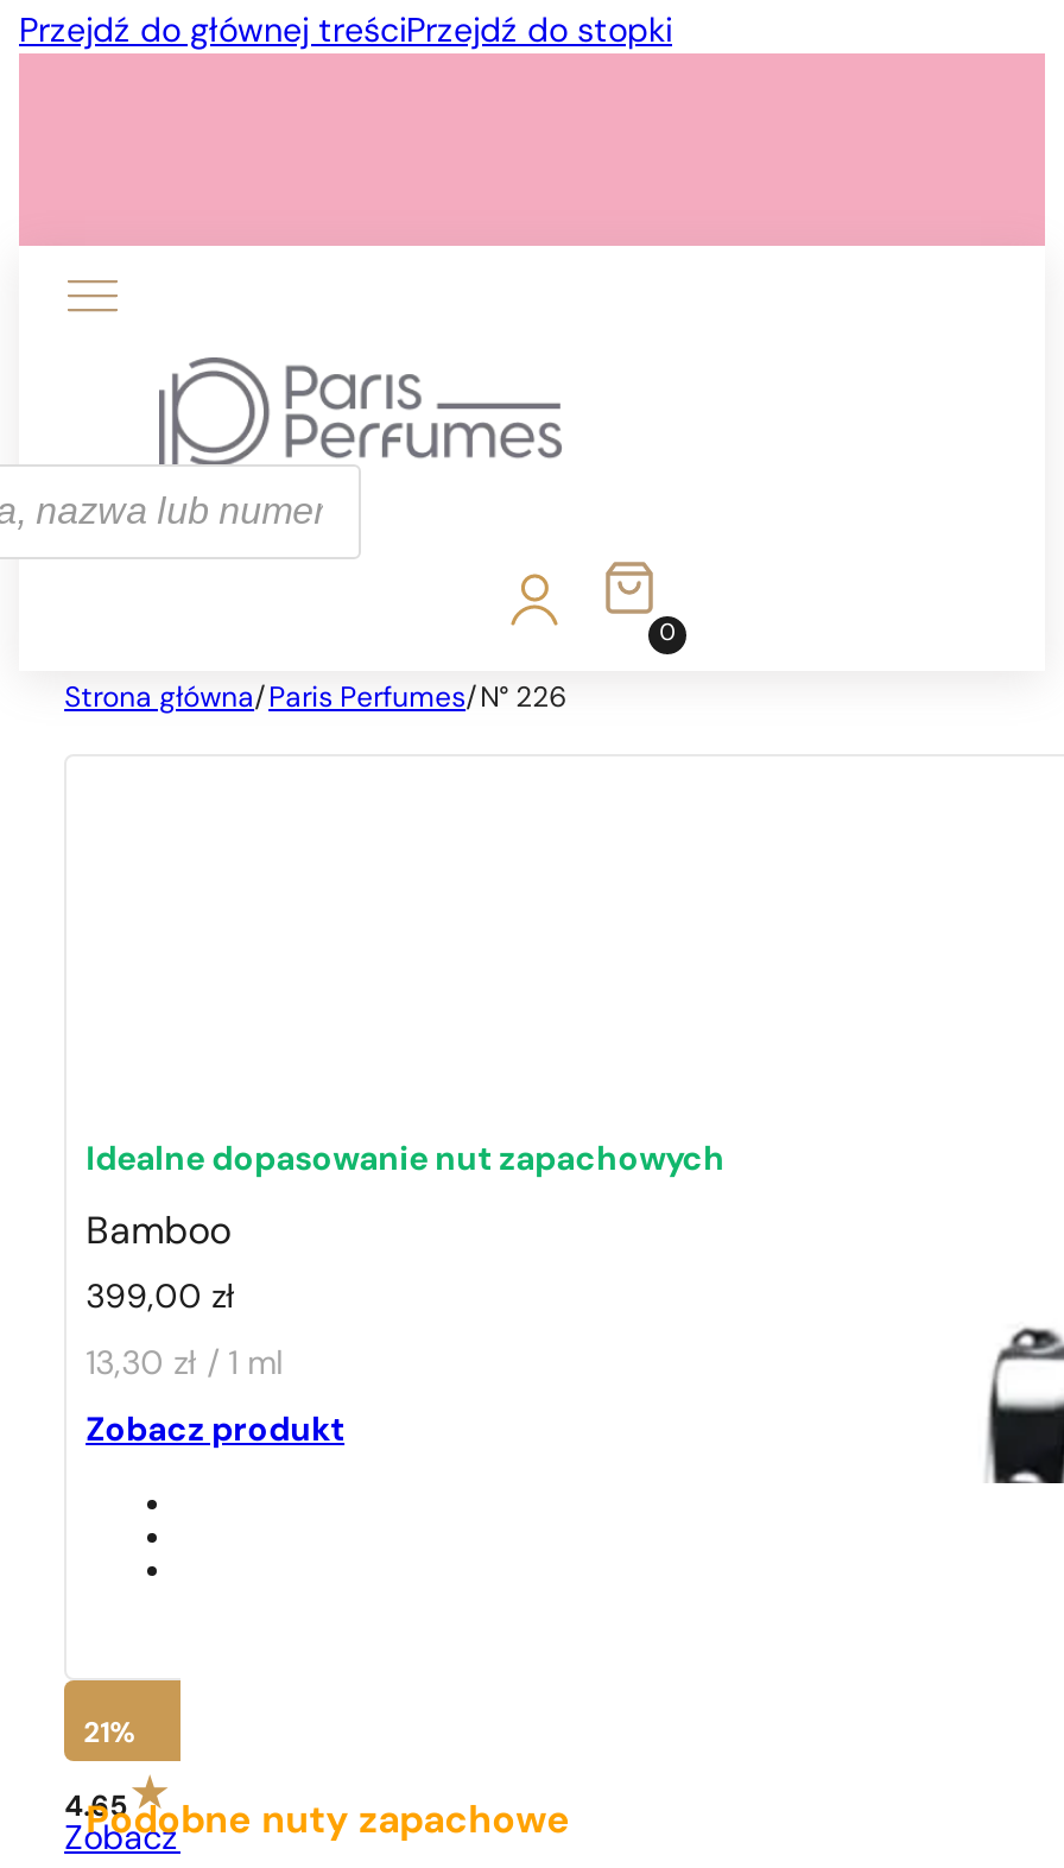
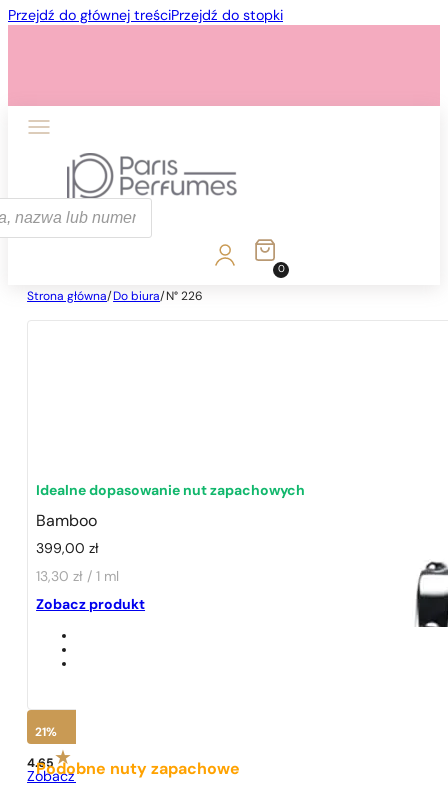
[64,684,568,713] Strona główna/ Paris Perfumes/ N° 226 -> [27,290,203,302] Strona główna/ Do biura/ N° 226

